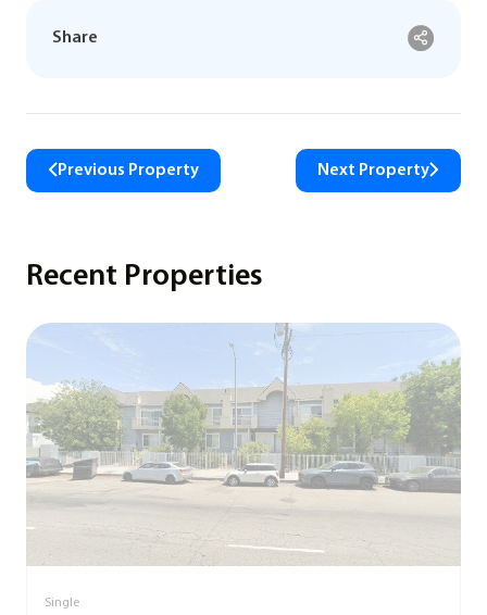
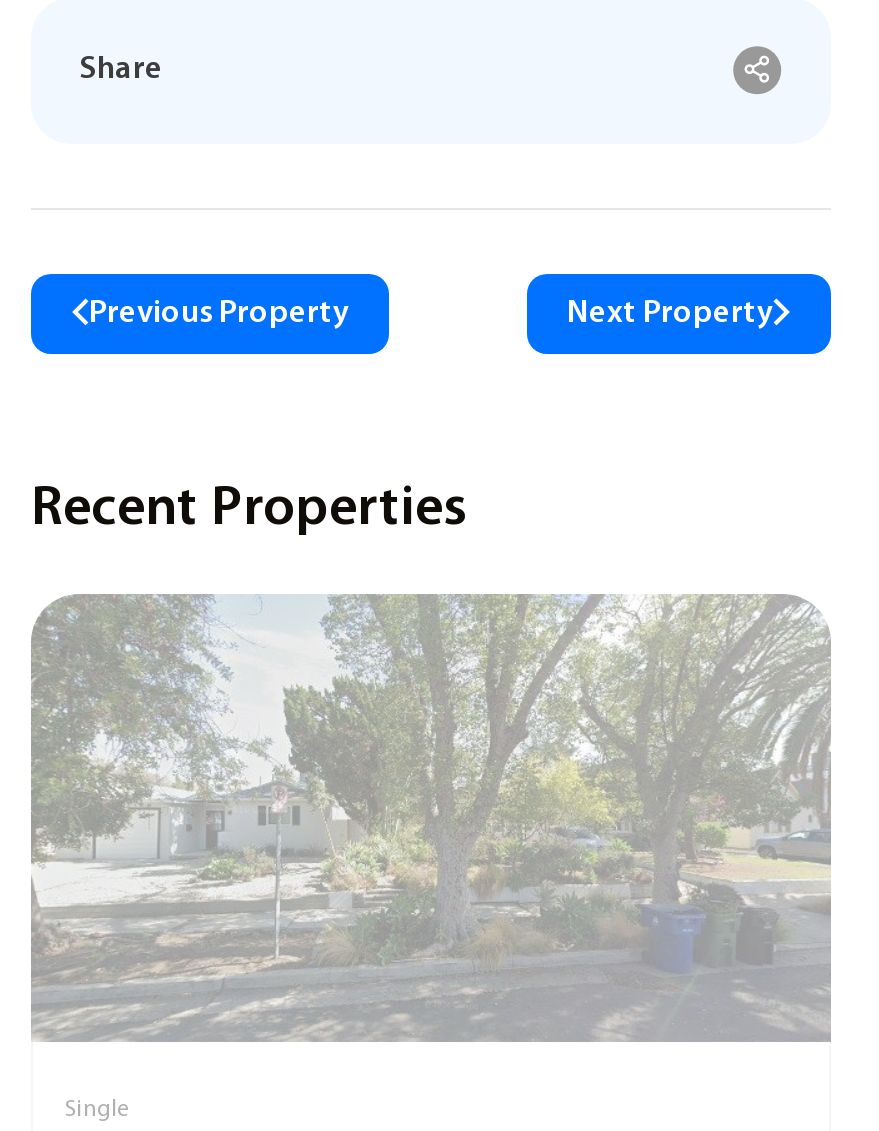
[26,324,460,565] [image] -> [31,594,831,1042] [image]

